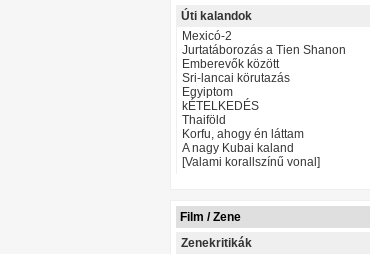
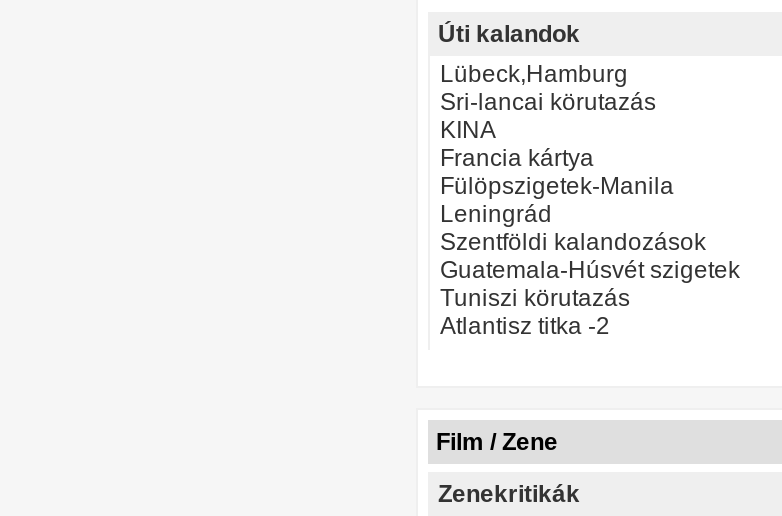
[182,29,346,71] Mexicó-2 | Jurtatáborozás a Tien Shanon | Emberevők között -> [440,60,628,88] Lübeck,Hamburg
moved [182,71,290,85] -> [440,88,656,116]: Sri-lancai körutazás
[182,85,320,169] Egyiptom | kÉTELKEDÉS | Thaiföld | Korfu, ahogy én láttam | A nagy Kubai kaland | [Valami korallszínű vonal] -> [440,116,740,340] KINA | Francia kártya | Fülöpszigetek-Manila | Leningrád | Szentföldi kalandozások | Guatemala-Húsvét szigetek | Tuniszi körutazás | Atlantisz titka -2

